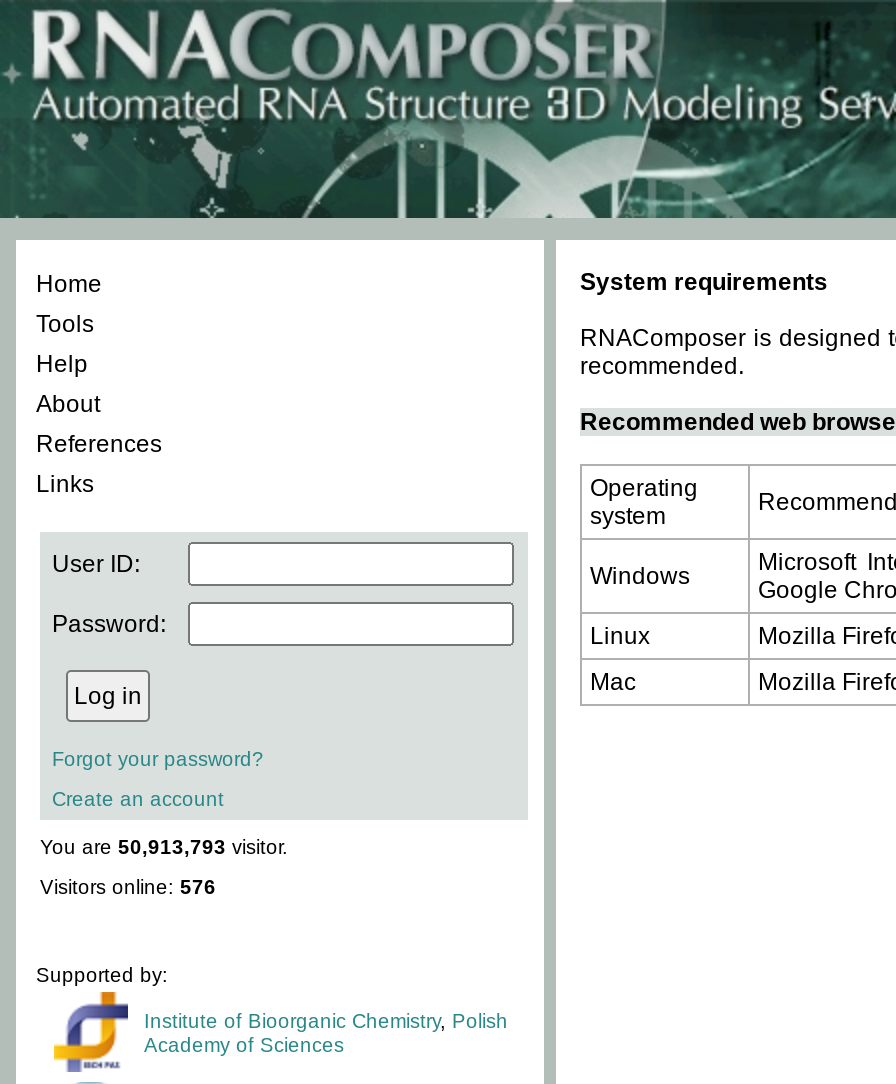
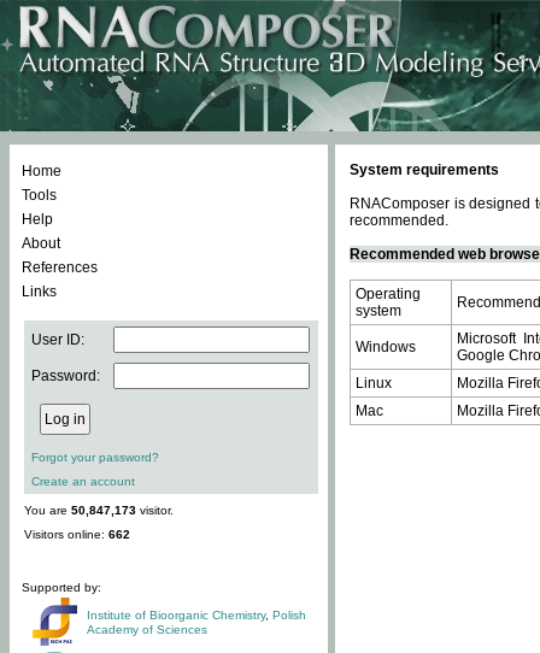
[40,836,288,858] You are 50,913,793 visitor. -> [24,504,174,517] You are 50,847,173 visitor.
[40,876,216,898] Visitors online: 576 -> [24,528,130,541] Visitors online: 662

